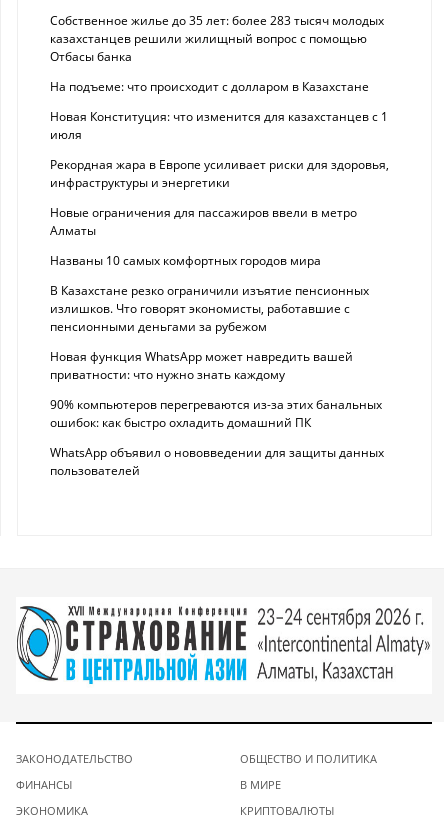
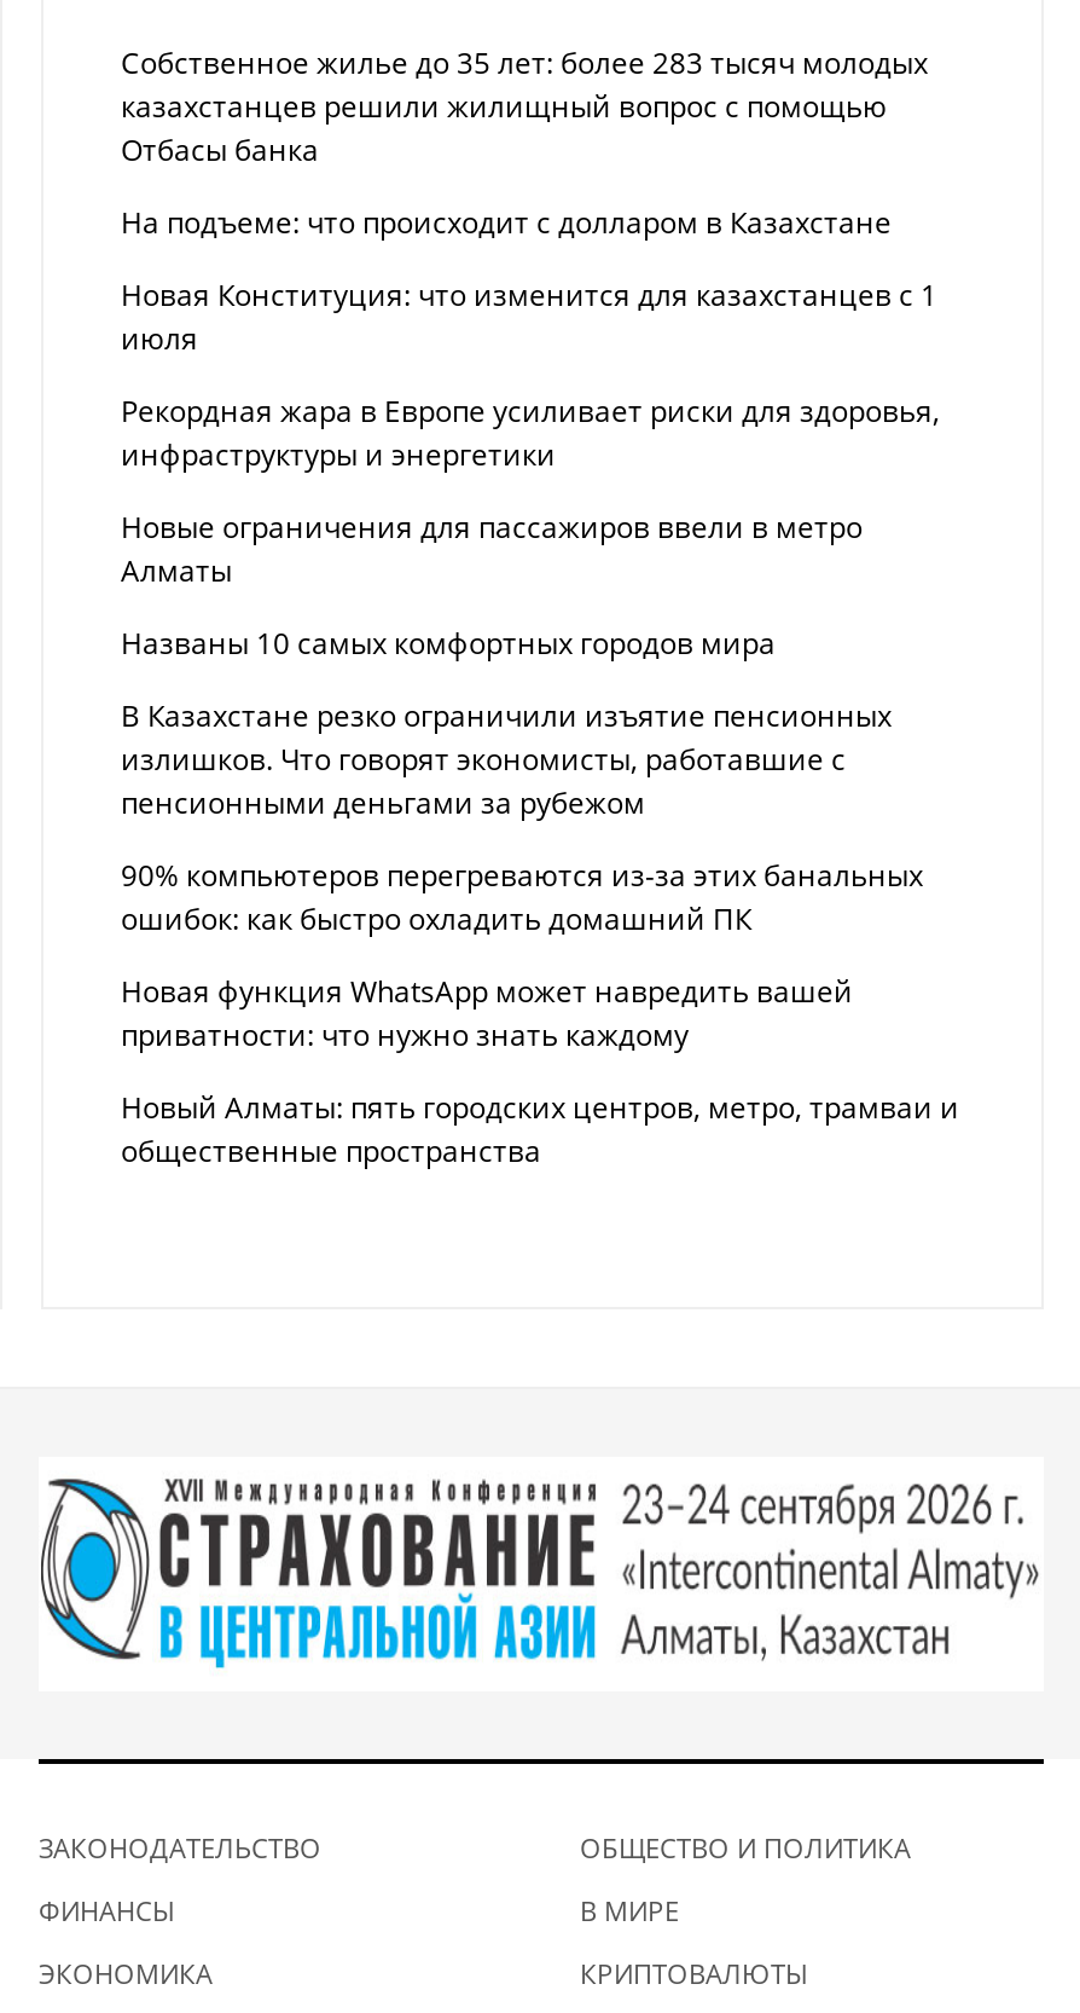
moved [50,348,353,383] -> [121,971,853,1055]: Новая функция WhatsApp может навредить вашей | приватности: что нужно знать каждому
moved [50,396,382,431] -> [121,855,923,939]: 90% компьютеров перегреваются из-за этих банальных | ошибок: как быстро охладить домашний ПК
[50,444,384,479] WhatsApp объявил о нововведении для защиты данных | пользователей -> [121,1087,959,1171] Новый Алматы: пять городских центров, метро, трамваи и | общественные пространства

